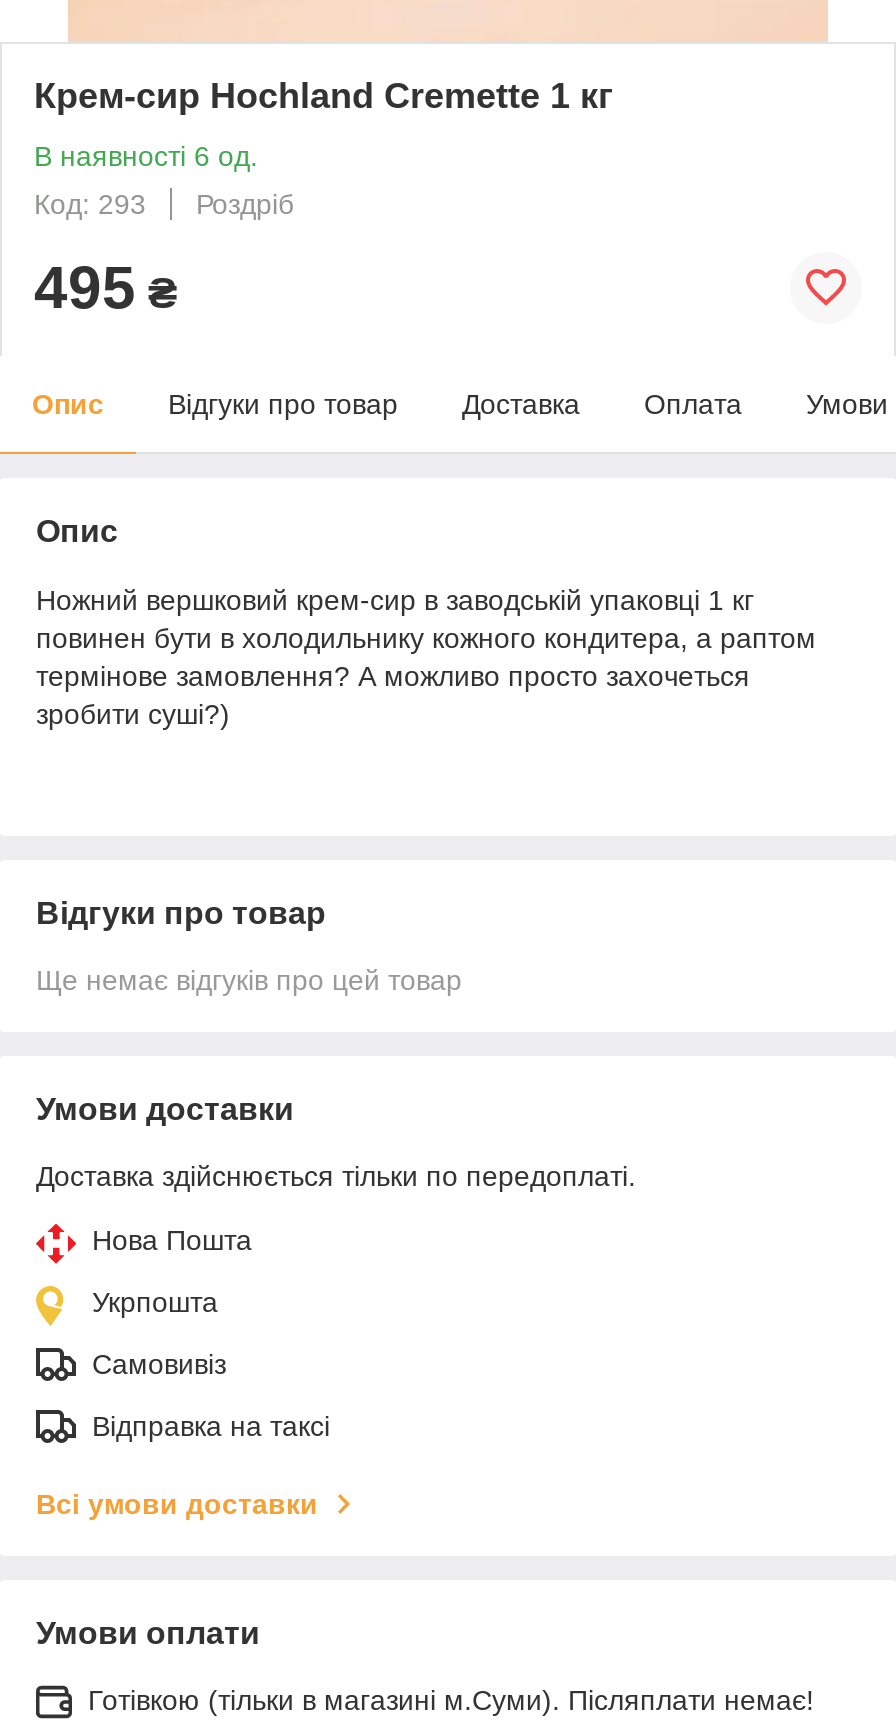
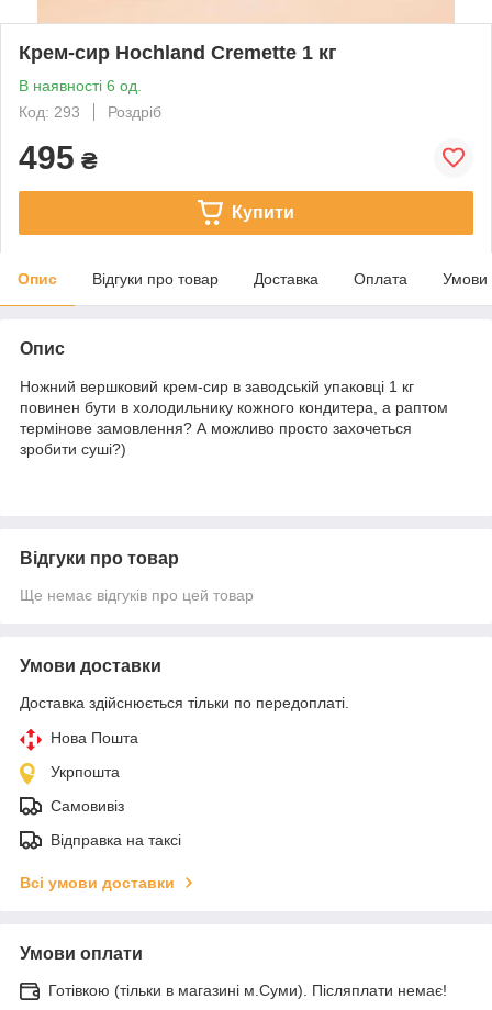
none -> [232,203,294,222] Купити

